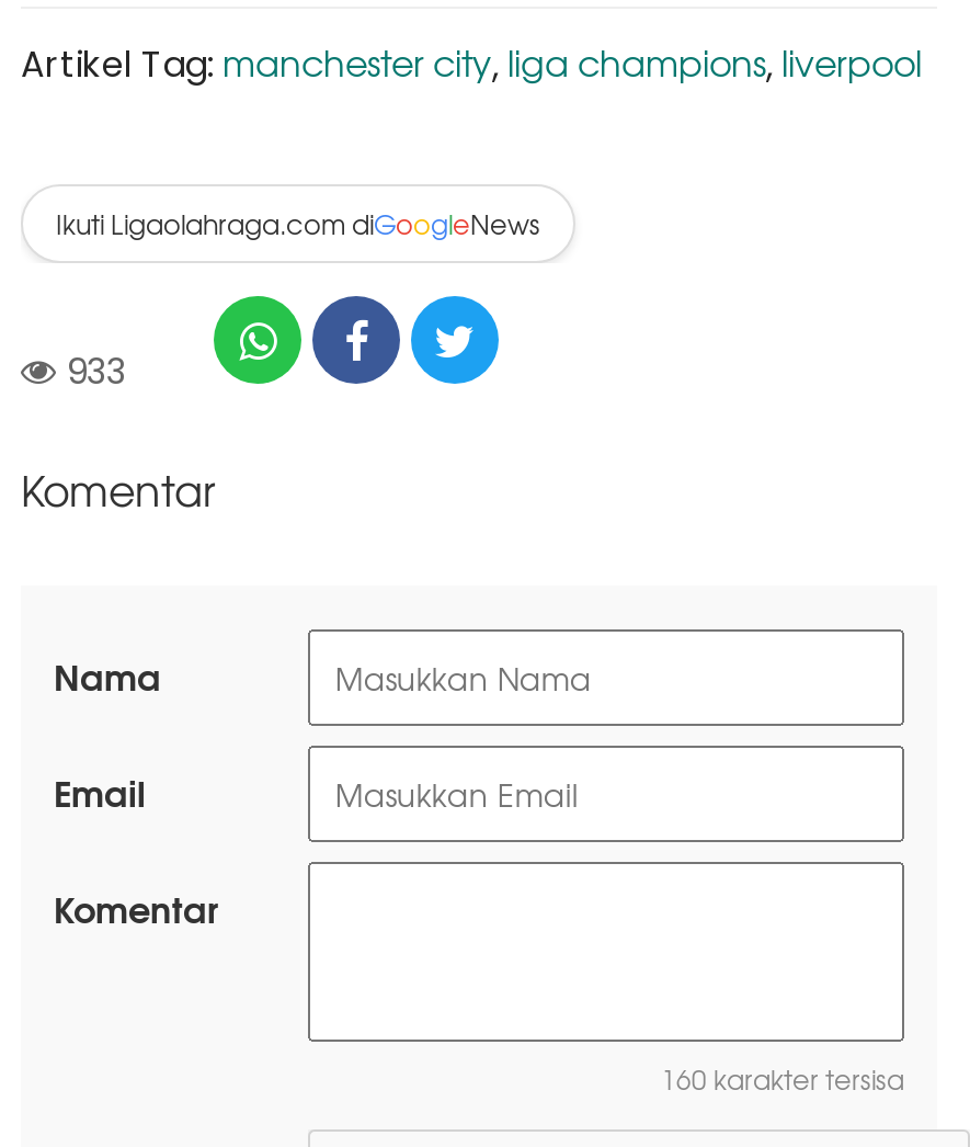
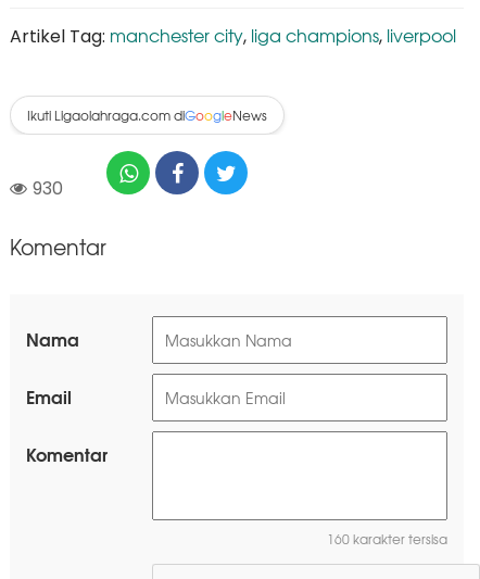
[67,353,126,388] 933 -> [33,179,63,197] 930

